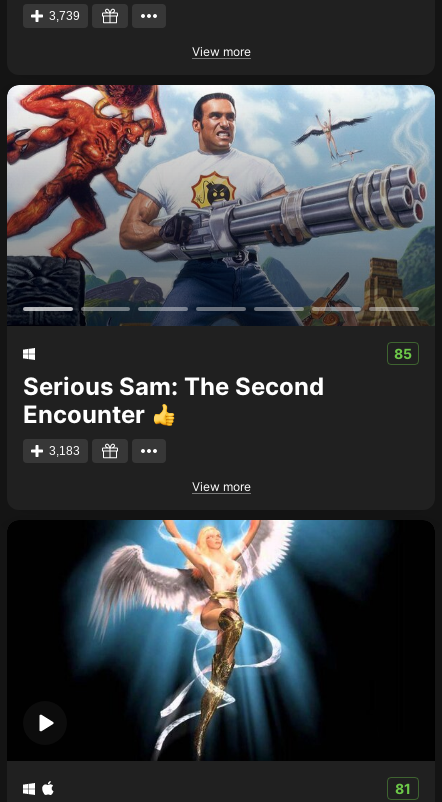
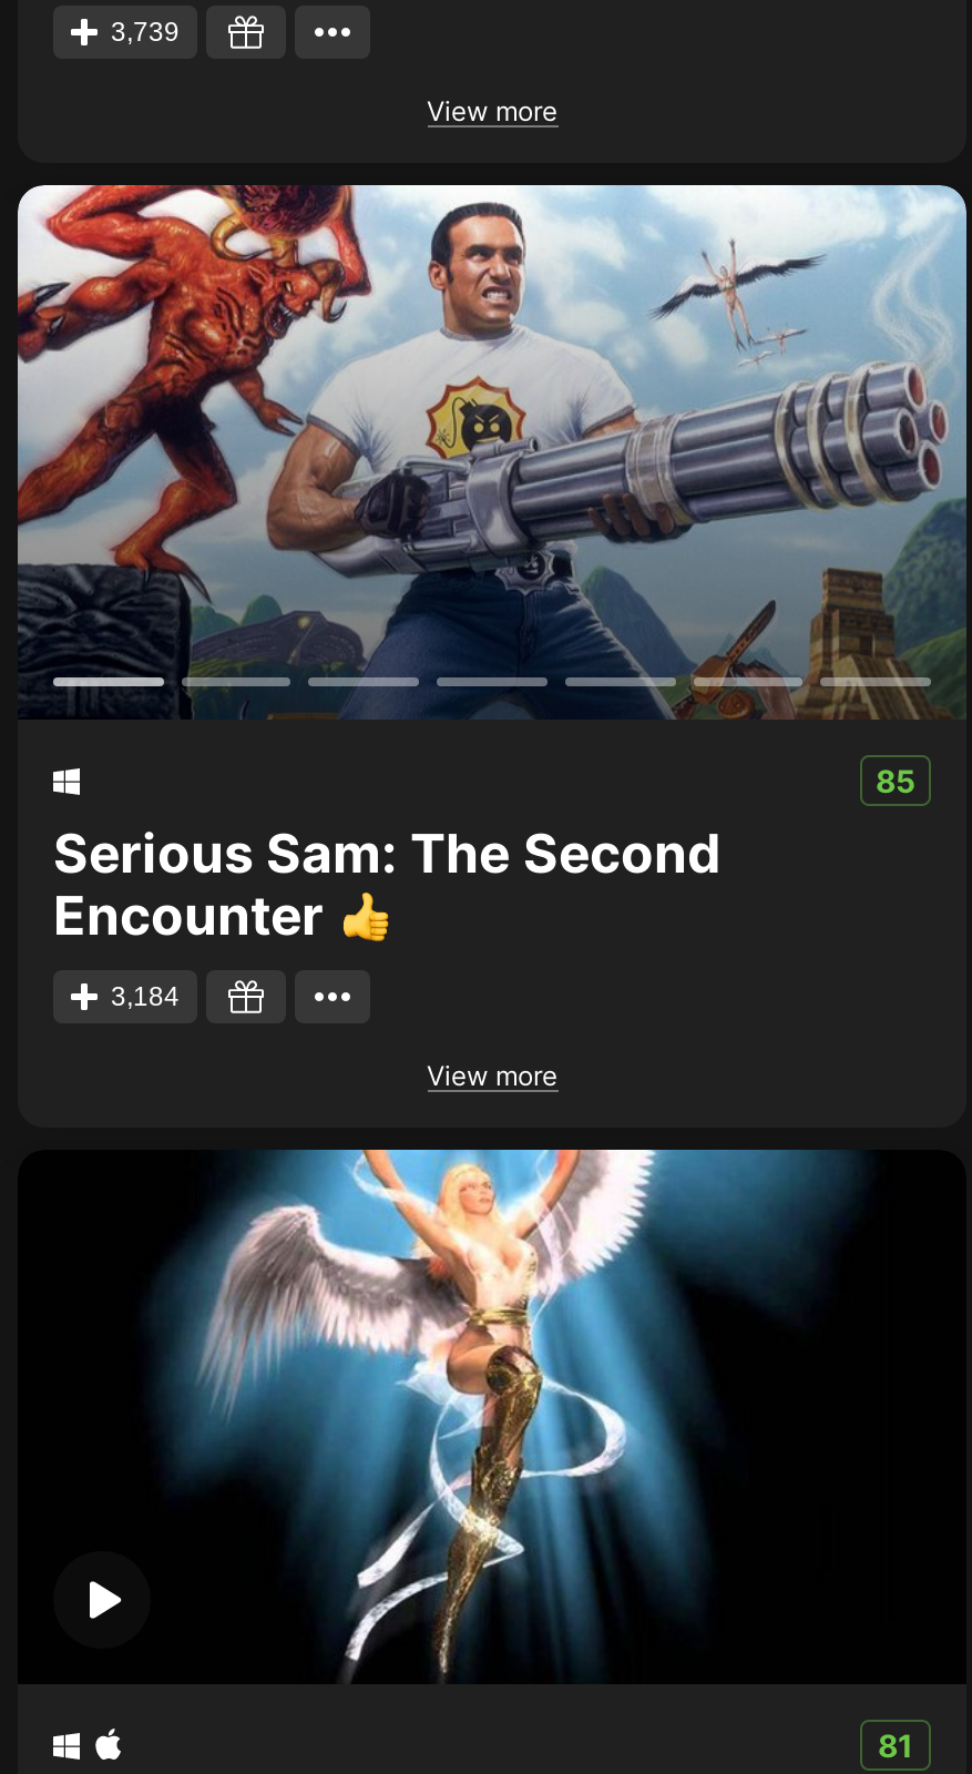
[49,444,80,458] 3,183 -> [111,981,180,1012] 3,184

